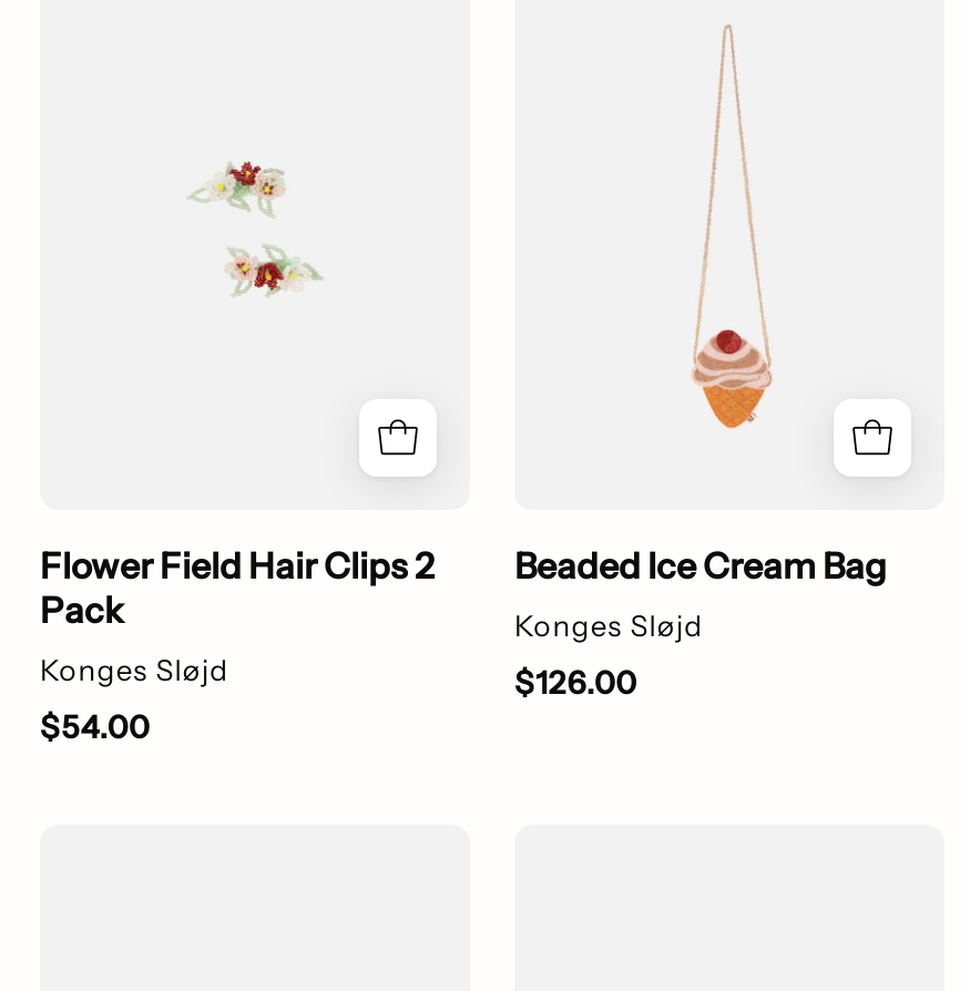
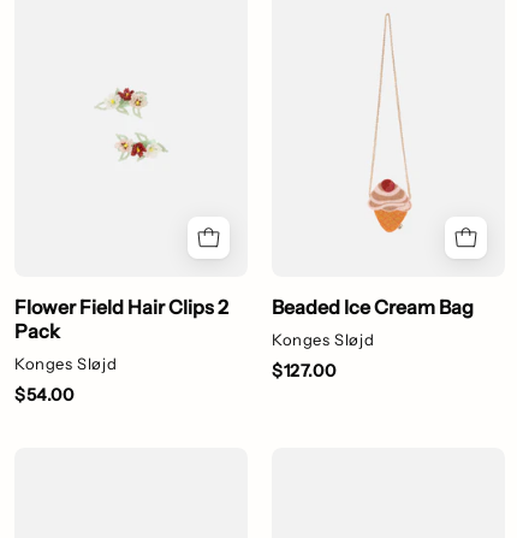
[514,662,637,702] $126.00 -> [272,360,336,381] $127.00

